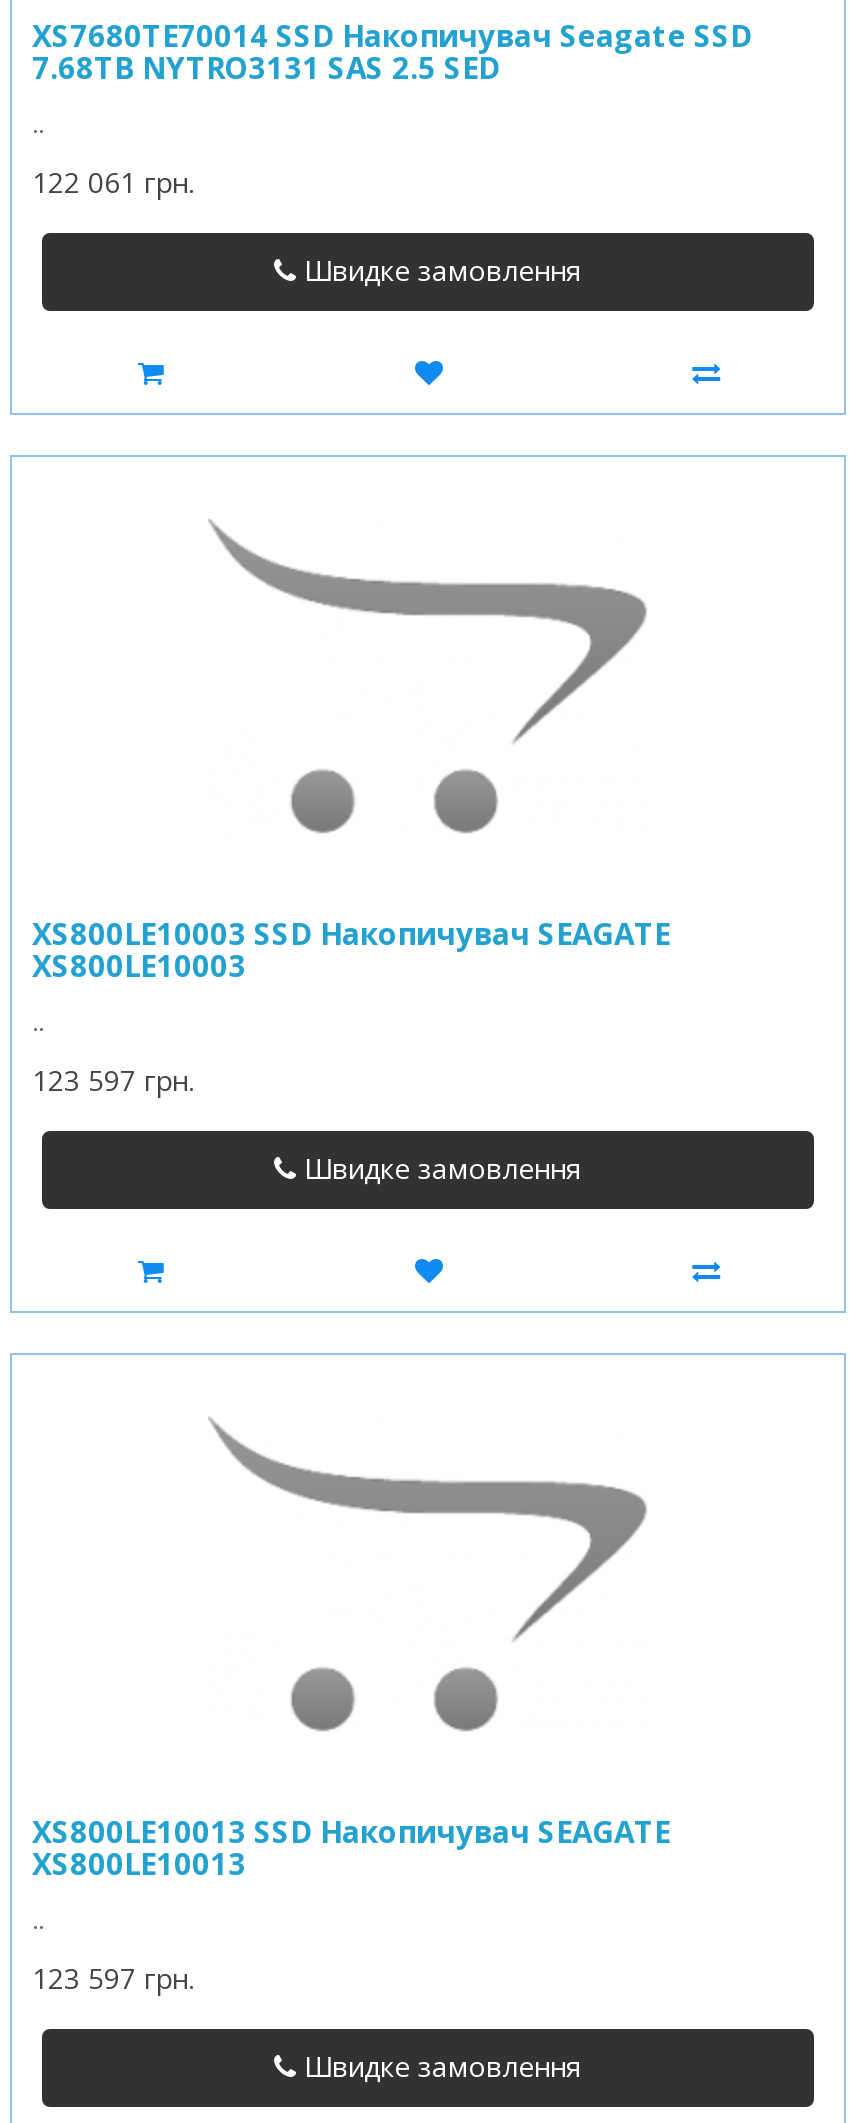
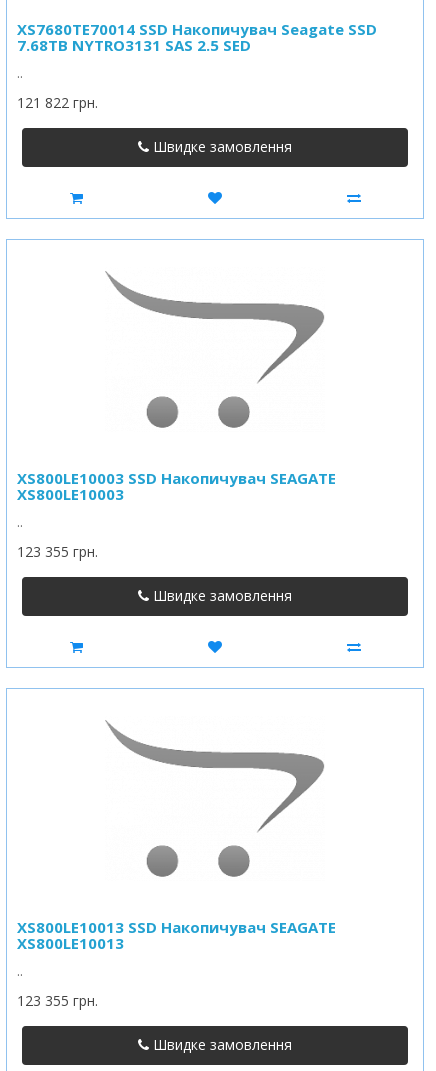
[32,164,194,202] 122 061 грн. -> [17,93,98,112] 121 822 грн.
[32,1062,194,1100] 123 597 грн. -> [17,542,98,561] 123 355 грн.
[32,1960,194,1998] 123 597 грн. -> [17,991,98,1010] 123 355 грн.

